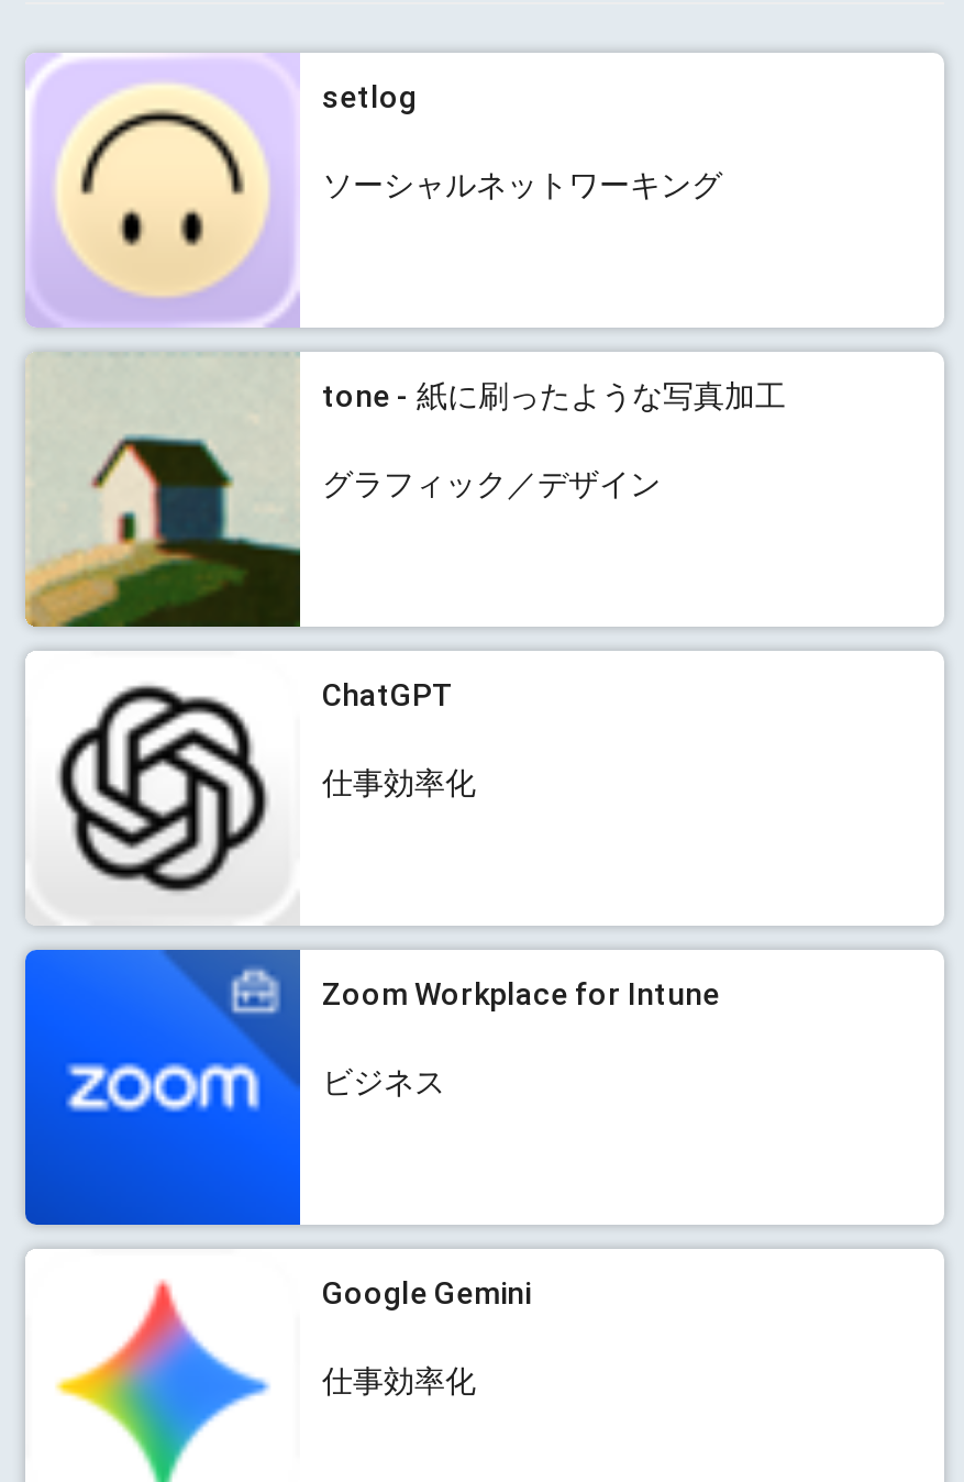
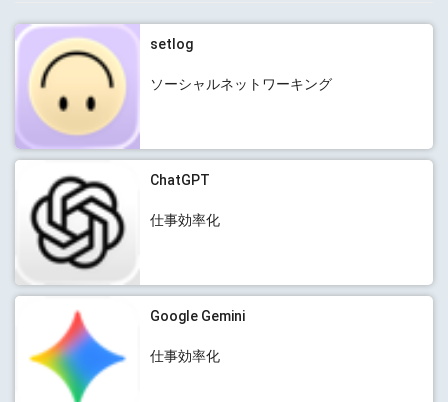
[23,352,786,629] [image] | tone - 紙に刷ったような写真加工 | グラフィック／デザイン -> none
[23,948,720,1227] [image] | Zoom Workplace for Intune | ビジネス -> none

